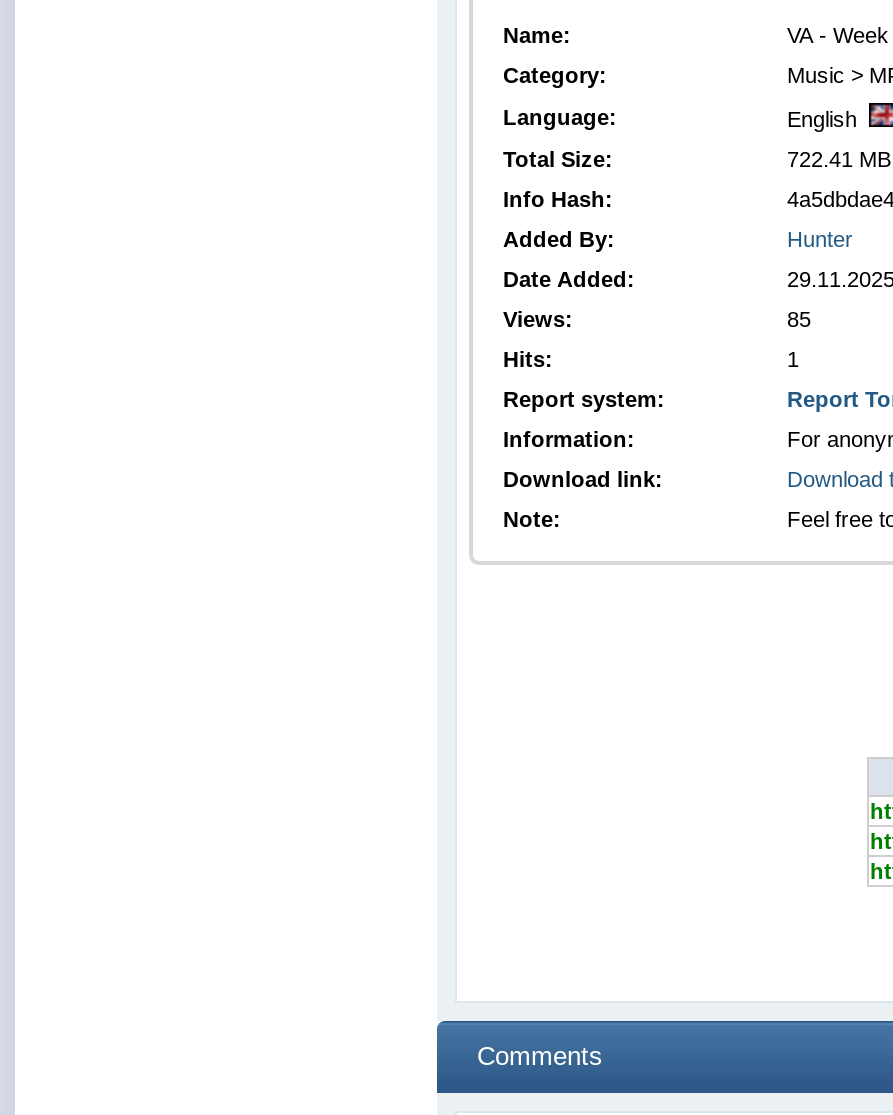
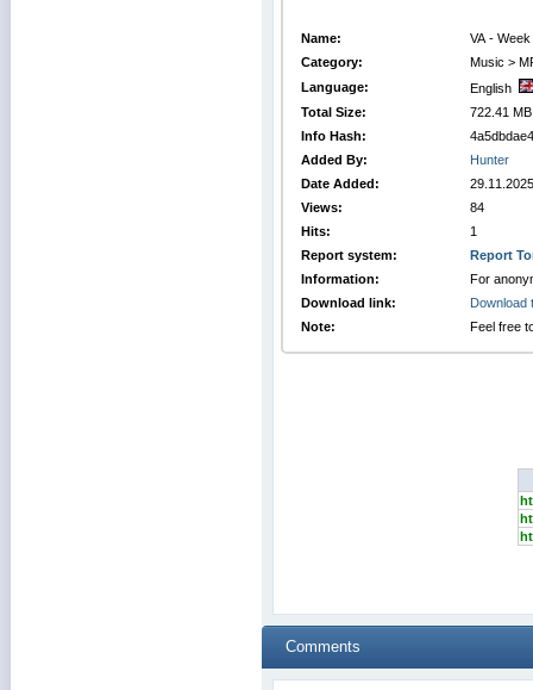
[787,307,811,331] 85 -> [470,200,484,215] 84

